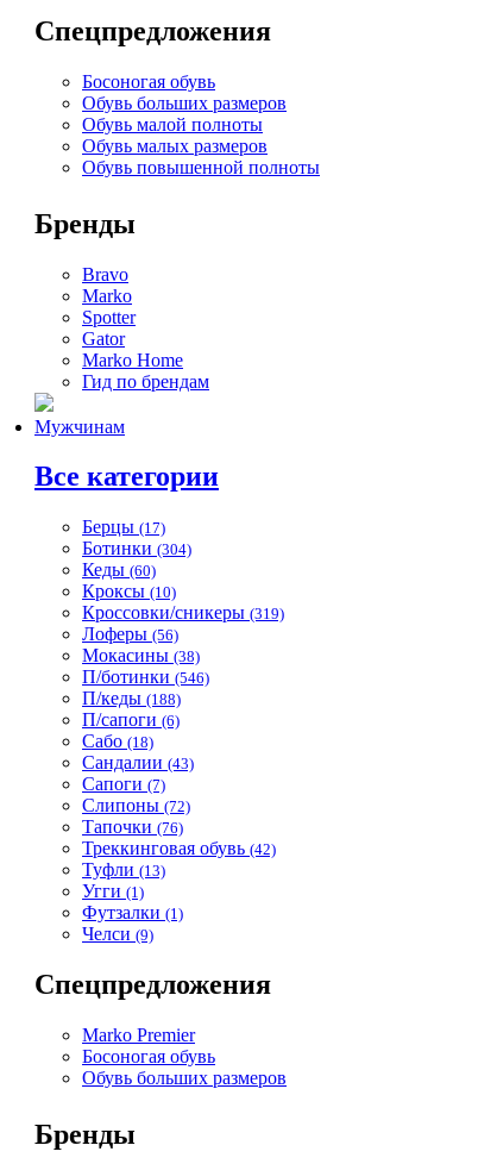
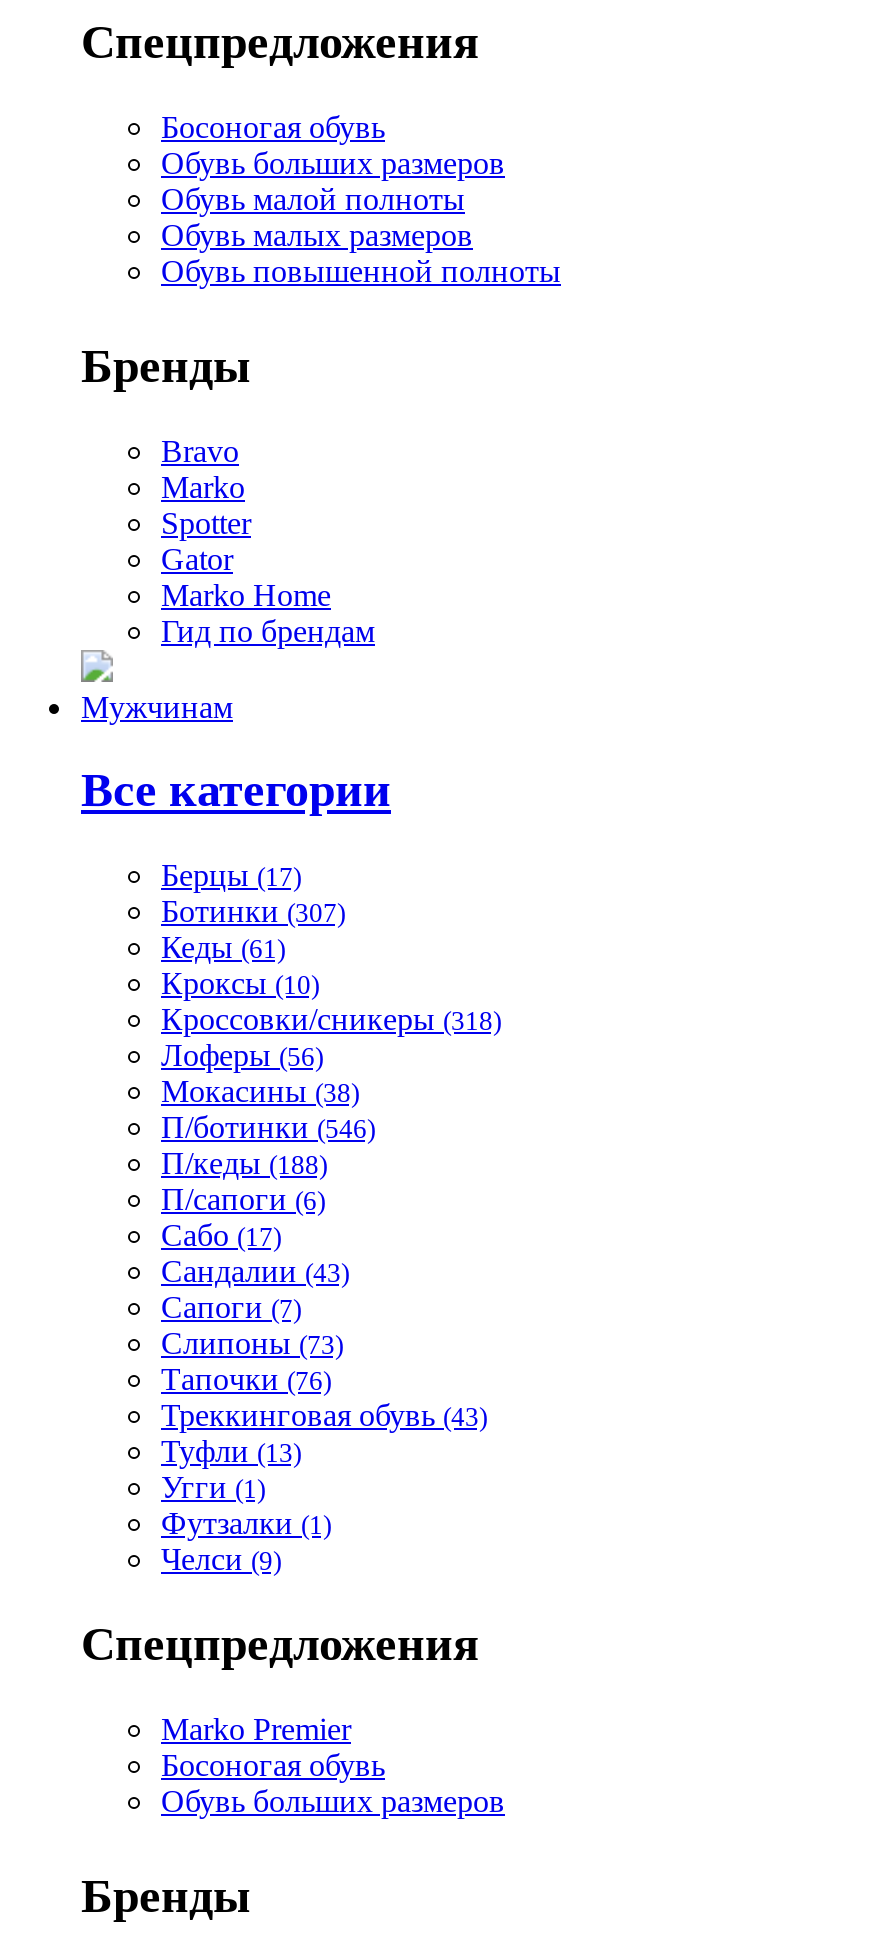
[82,538,191,559] Ботинки (304) -> [161,895,345,929] Ботинки (307)
[82,560,156,580] Кеды (60) -> [161,931,285,965] Кеды (61)
[82,603,284,623] Кроссовки/сникеры (319) -> [161,1003,501,1037] Кроссовки/сникеры (318)
[82,731,153,751] Сабо (18) -> [161,1219,281,1253] Сабо (17)
[82,795,190,816] Слипоны (72) -> [161,1327,343,1361] Слипоны (73)
[82,838,276,858] Треккинговая обувь (42) -> [161,1399,487,1433] Треккинговая обувь (43)

